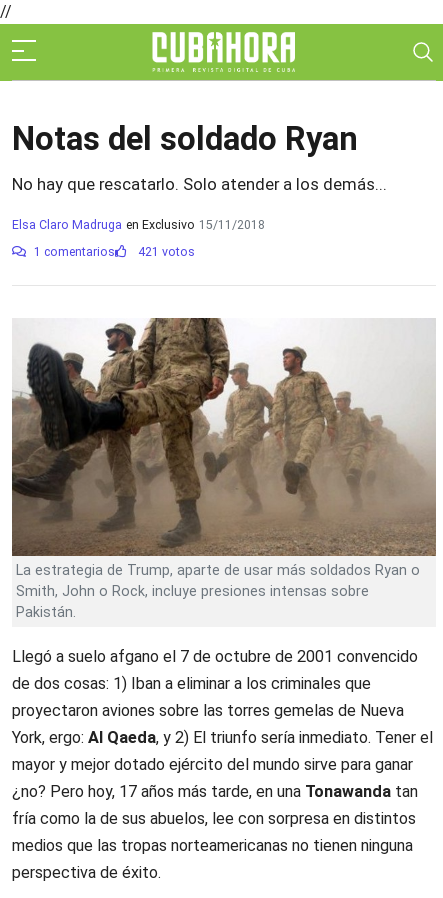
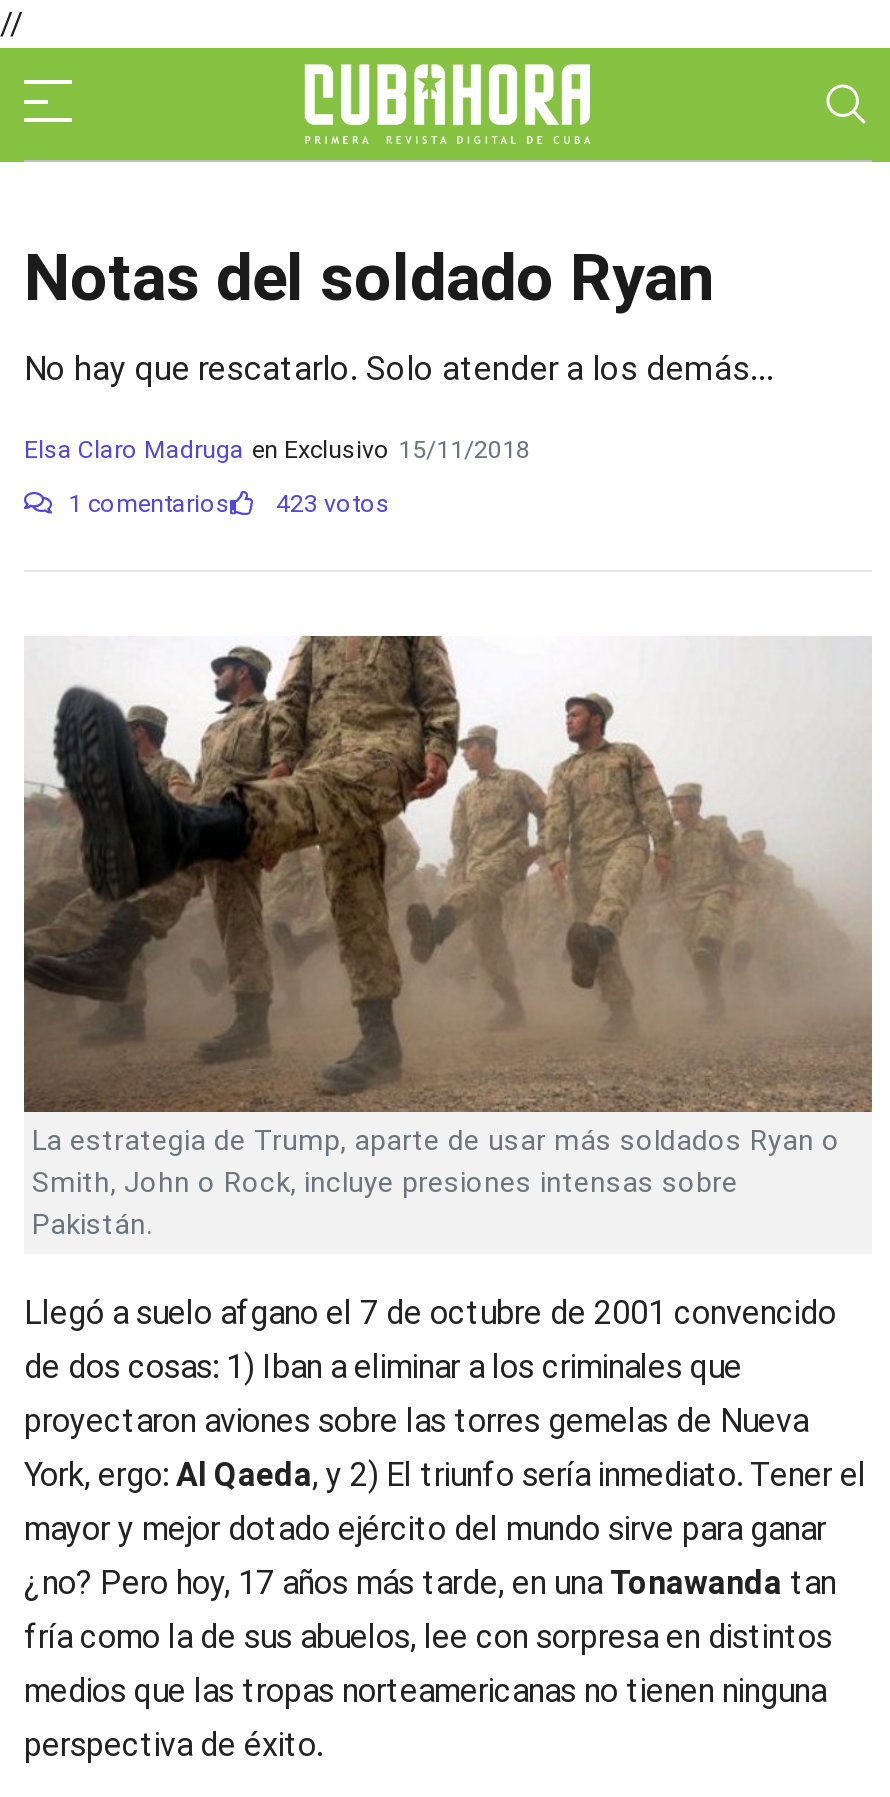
[34,245,195,259] 1 comentarios 421 votos -> [68,490,390,518] 1 comentarios 423 votos

